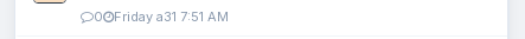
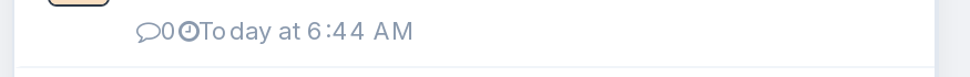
[94,8,229,25] 0 Friday a31 7:51 AM -> [161,15,413,46] 0 Today at 6:44 AM

